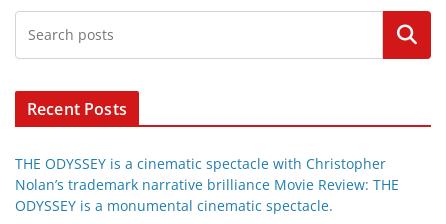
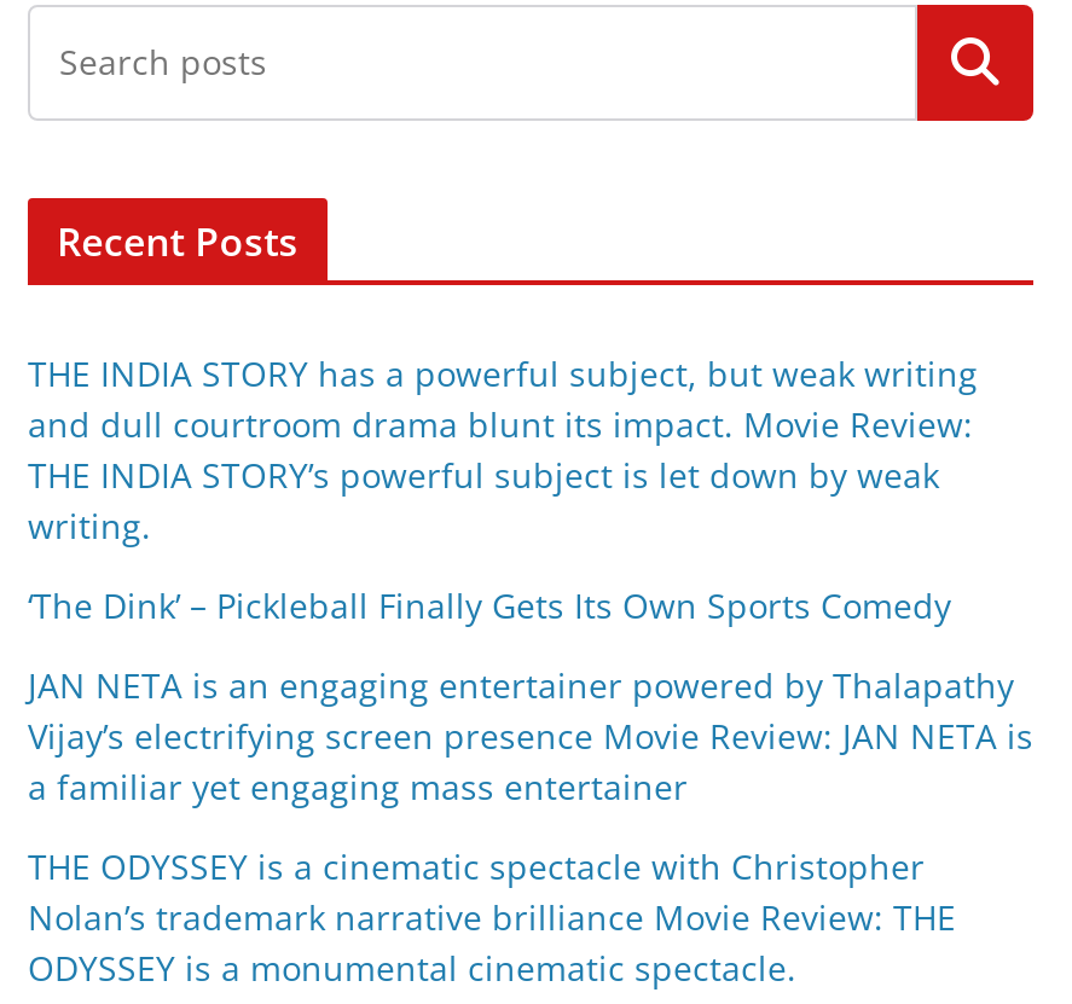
none -> [28,351,1033,810] THE INDIA STORY has a powerful subject, but weak writing | and dull courtroom drama blunt its impact. Movie Review: | THE INDIA STORY’s powerful subject is let down by weak | writing. | ‘The Dink’ – Pickleball Finally Gets Its Own Sports Comedy | JAN NETA is an engaging entertainer powered by Thalapathy | Vijay’s electrifying screen presence Movie Review: JAN NETA is | a familiar yet engaging mass entertainer

